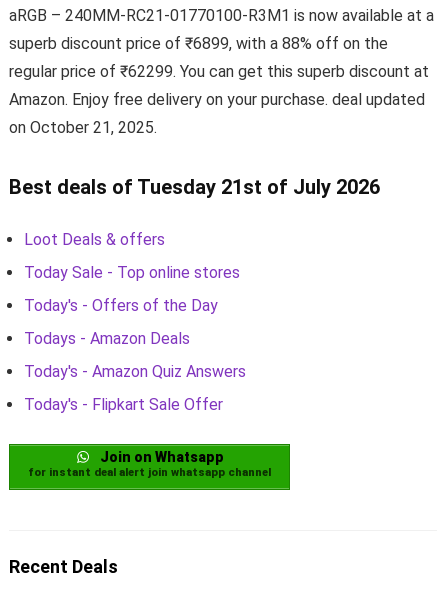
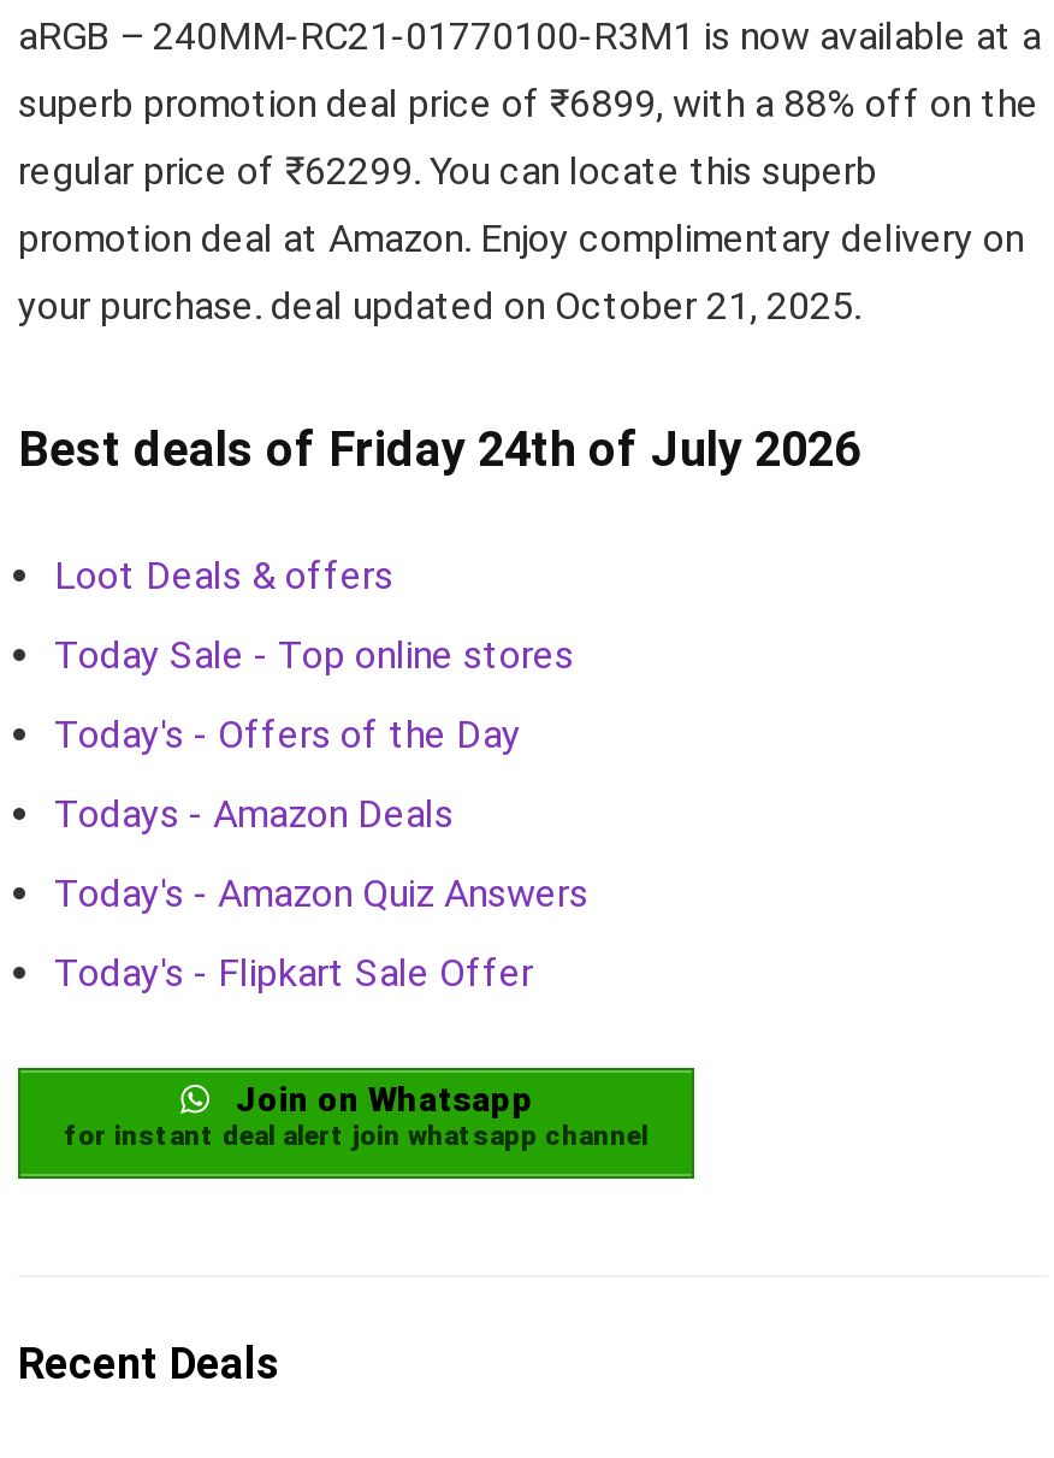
[9,34,388,53] superb discount price of ₹6899, with a 88% off on the -> [18,80,1038,126] superb promotion deal price of ₹6899, with a 88% off on the
[9,62,429,81] regular price of ₹62299. You can get this superb discount at -> [18,148,877,193] regular price of ₹62299. You can locate this superb
[9,90,425,109] Amazon. Enjoy free delivery on your purchase. deal updated -> [18,215,1024,261] promotion deal at Amazon. Enjoy complimentary delivery on
[9,118,157,137] on October 21, 2025. -> [18,282,860,328] your purchase. deal updated on October 21, 2025.
[9,175,380,199] Best deals of Tuesday 21st of July 2026 -> [18,420,860,477] Best deals of Friday 24th of July 2026

